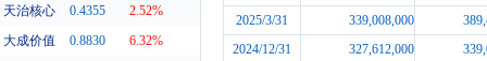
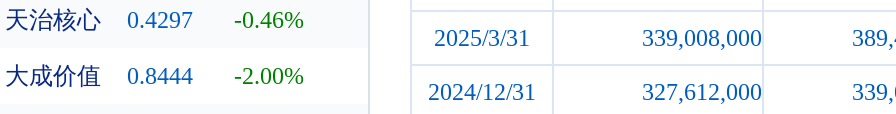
[69,3,105,18] 0.4355 -> [127,6,193,34] 0.4297
[129,3,163,18] 2.52% -> [234,6,304,34] -0.46%
[69,33,105,48] 0.8830 -> [127,62,193,90] 0.8444
[129,33,163,48] 6.32% -> [234,62,304,90] -2.00%

